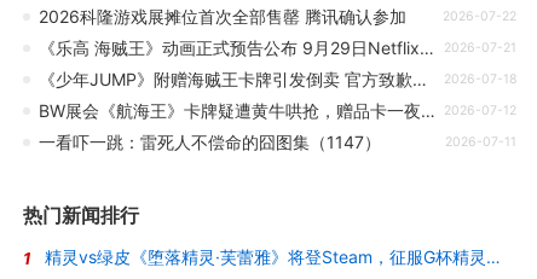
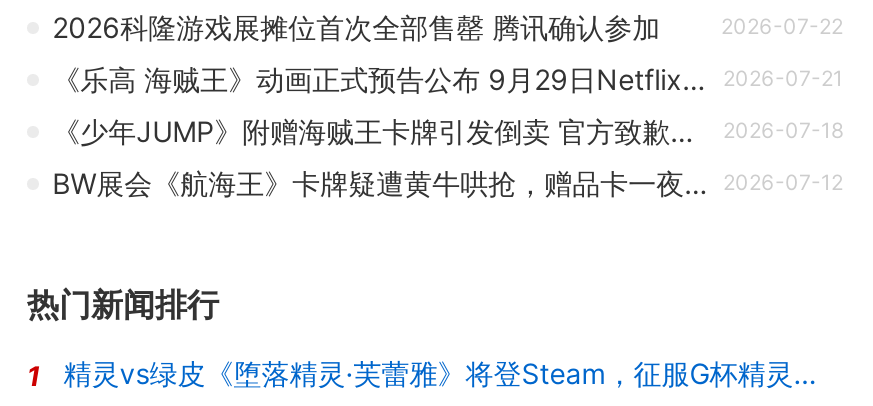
[38,131,516,152] 一看吓一跳：雷死人不偿命的囧图集（1147） | 2026-07-11 -> none

